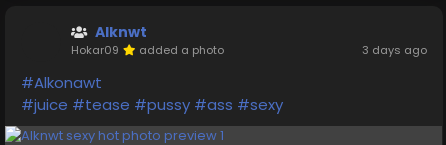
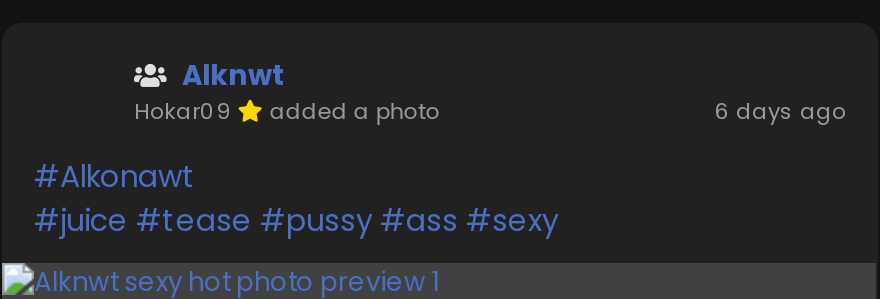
[362,42,427,58] 3 days ago -> [714,94,846,126] 6 days ago

